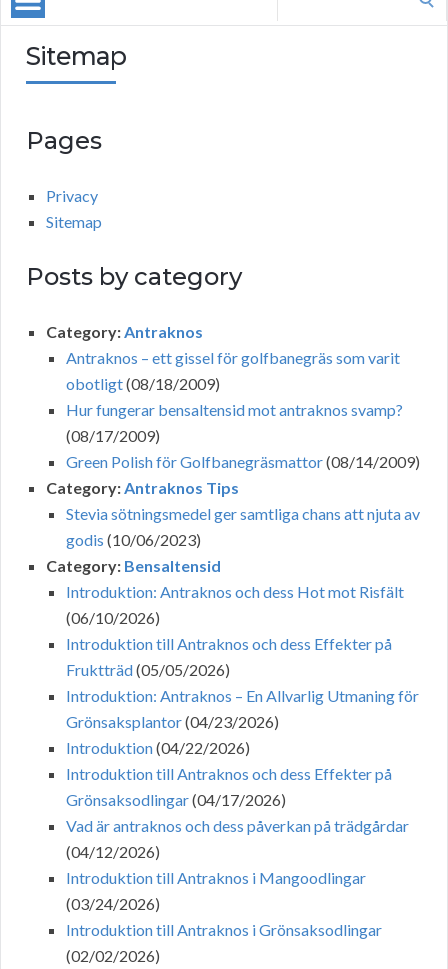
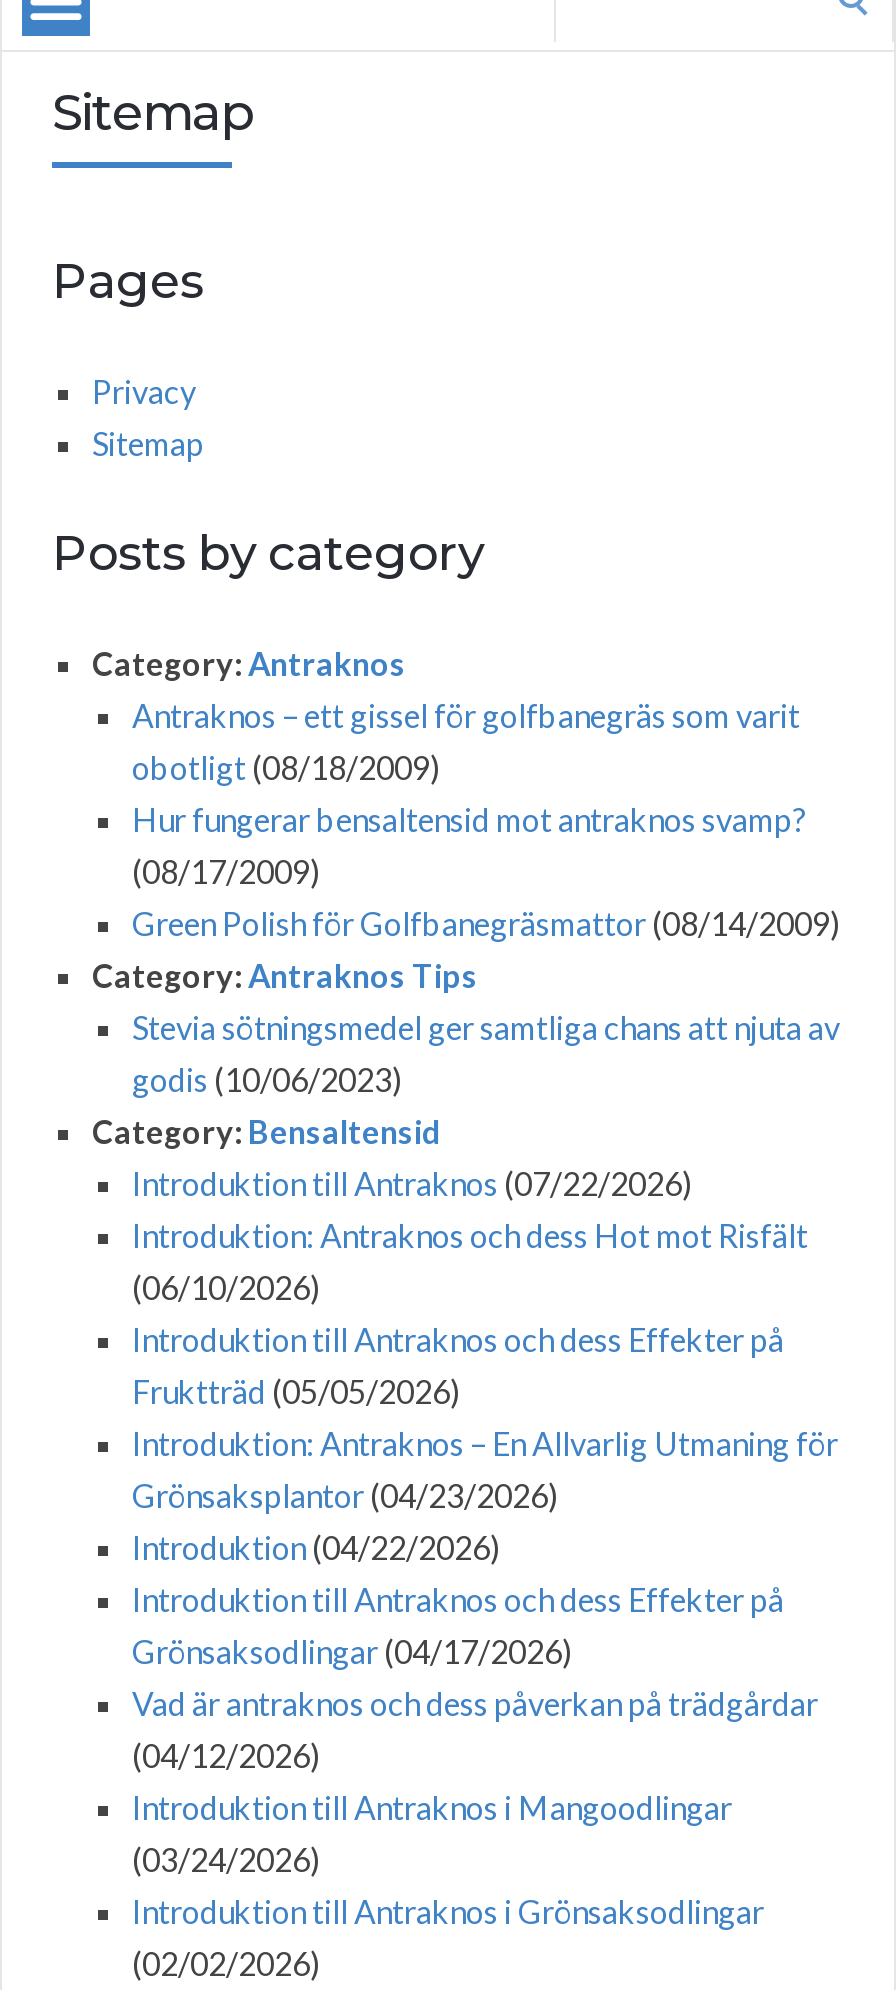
none -> [132,1164,692,1202] Introduktion till Antraknos (07/22/2026)

